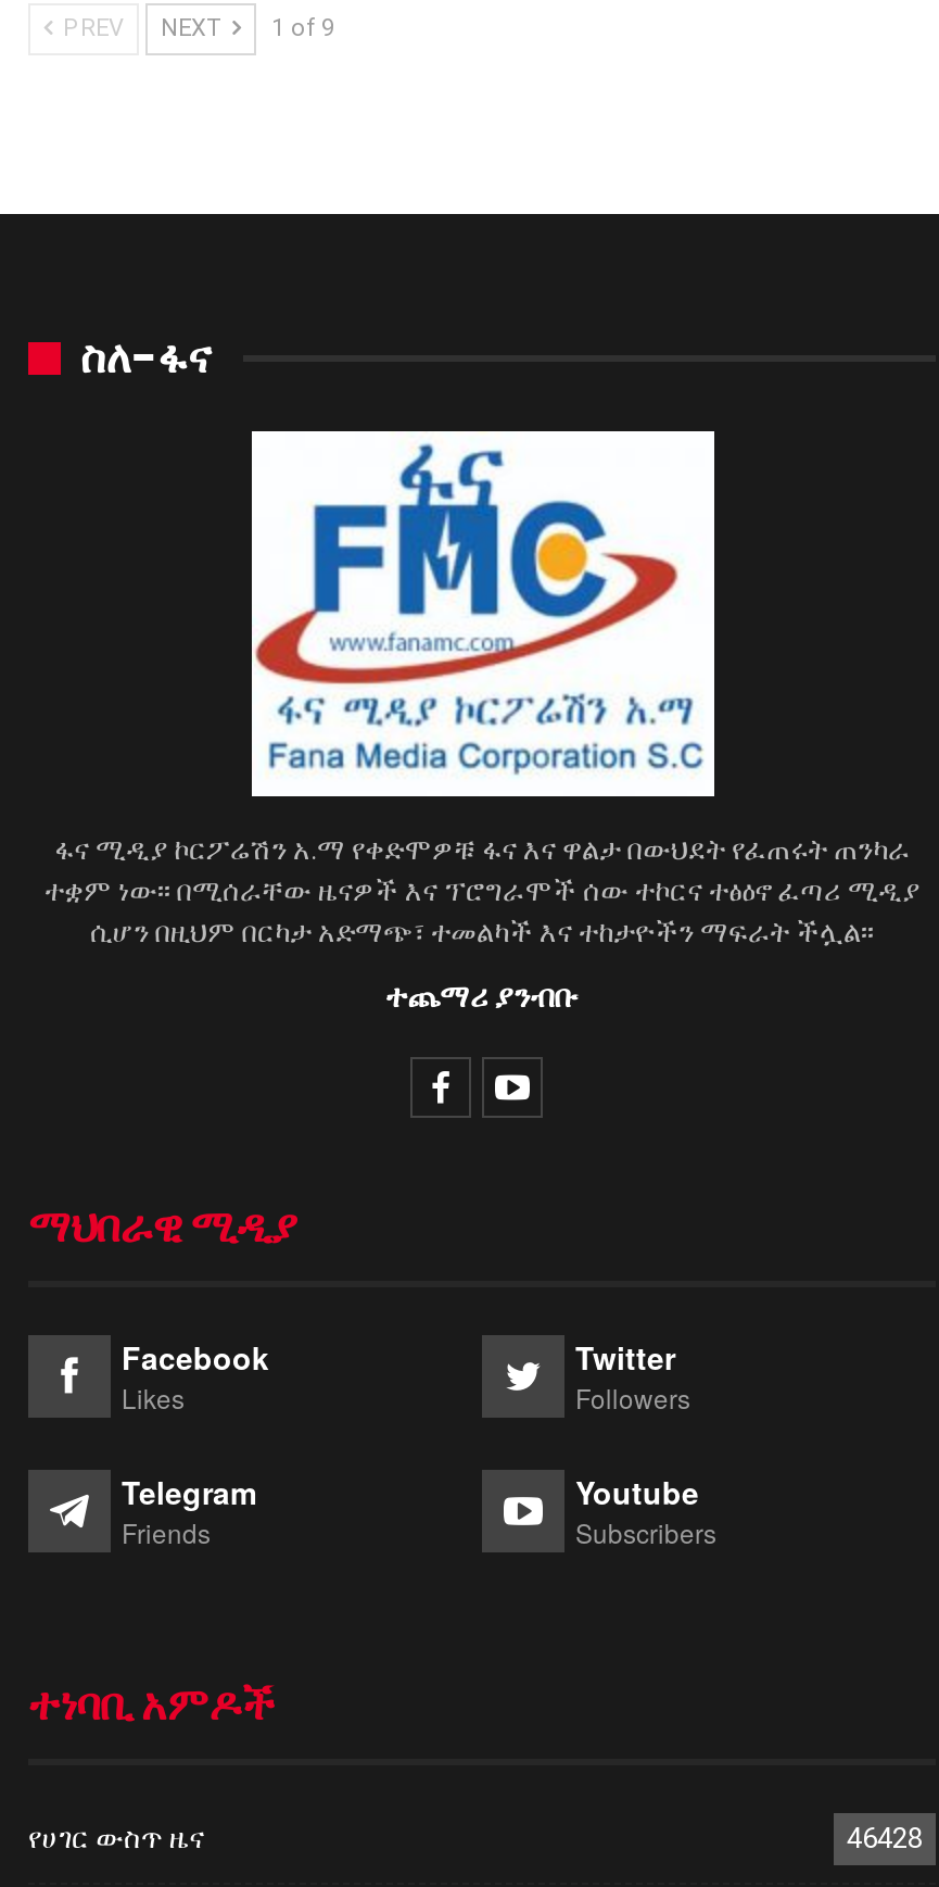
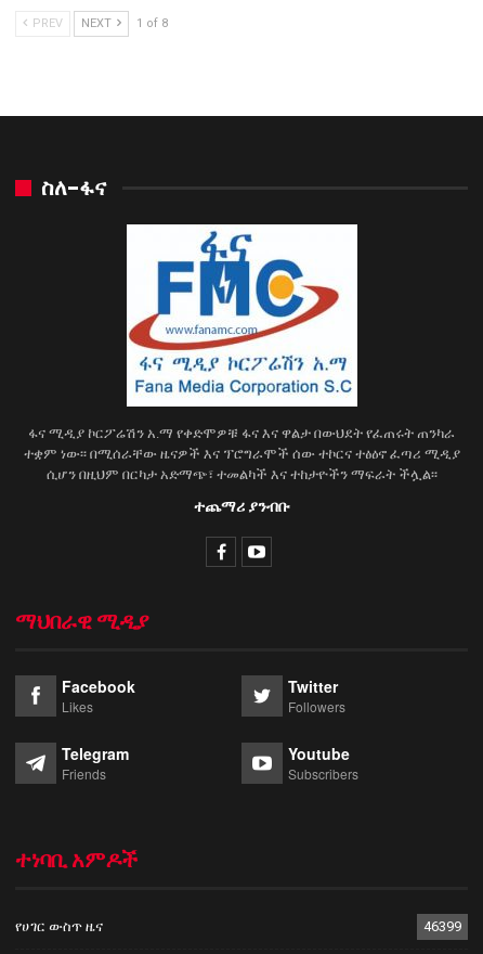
[56,13,334,42] PREV NEXT 1 of 9 -> [29,16,168,30] PREV NEXT 1 of 8
[847,1821,923,1854] 46428 -> [423,918,461,934] 46399

